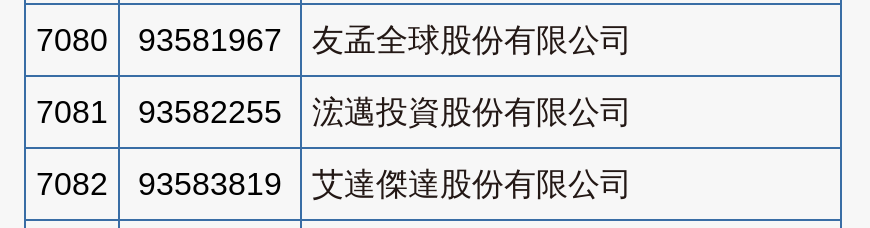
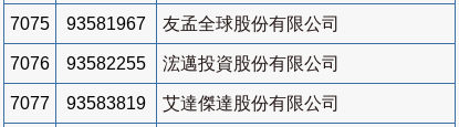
[36,23,632,57] 7080 93581967 友孟全球股份有限公司 -> [10,14,340,33] 7075 93581967 友孟全球股份有限公司
[36,95,632,129] 7081 93582255 浤邁投資股份有限公司 -> [10,54,340,73] 7076 93582255 浤邁投資股份有限公司
[36,167,632,201] 7082 93583819 艾達傑達股份有限公司 -> [10,94,340,113] 7077 93583819 艾達傑達股份有限公司

